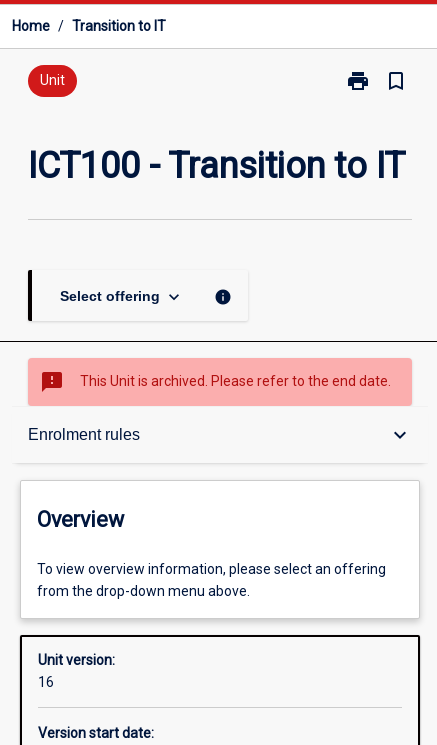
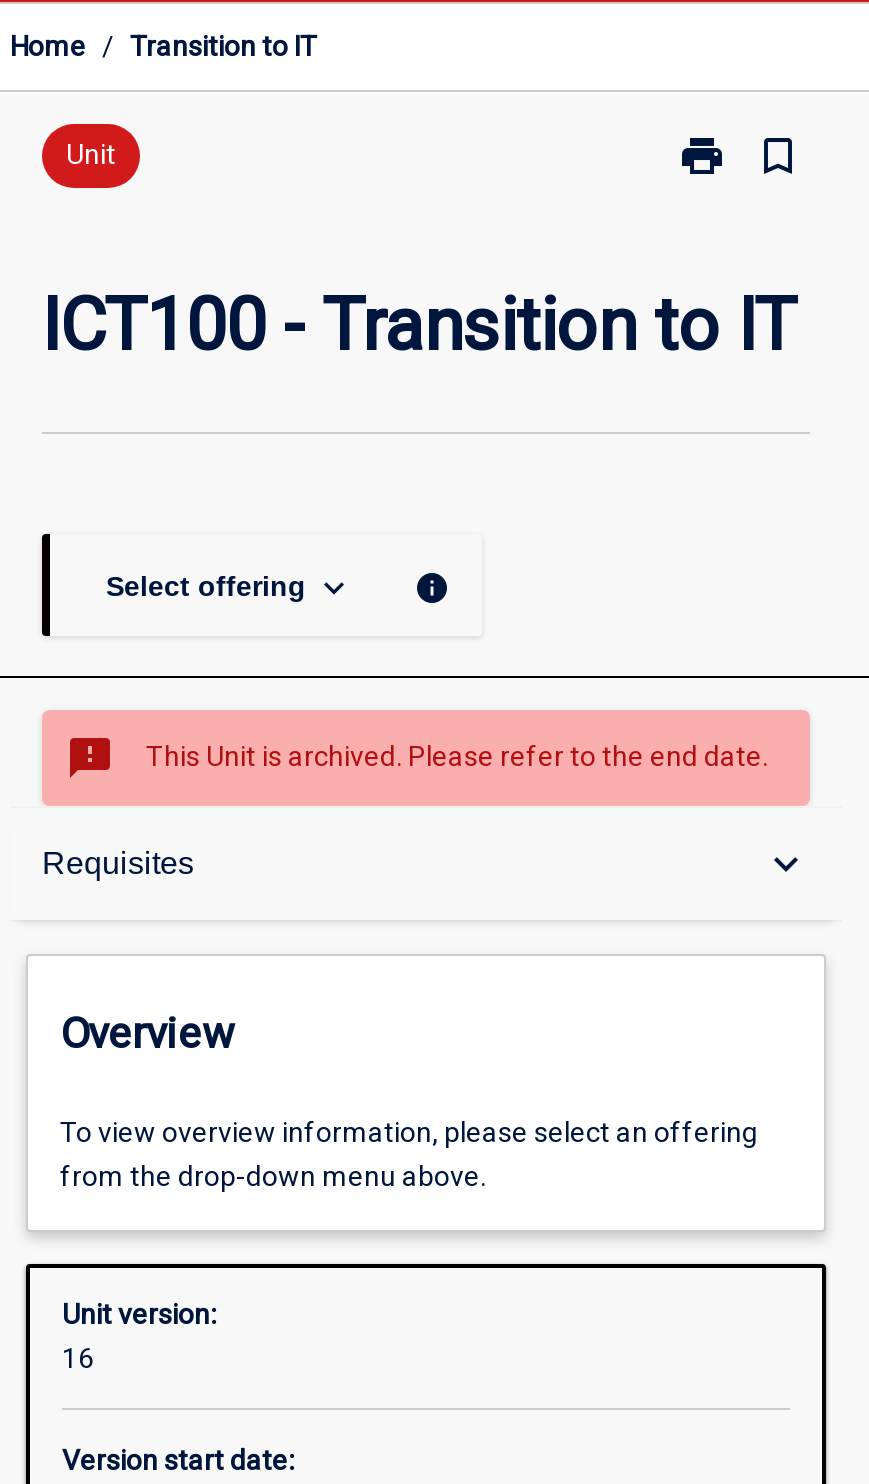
[28,426,140,443] Enrolment rules -> [42,846,194,880] Requisites

